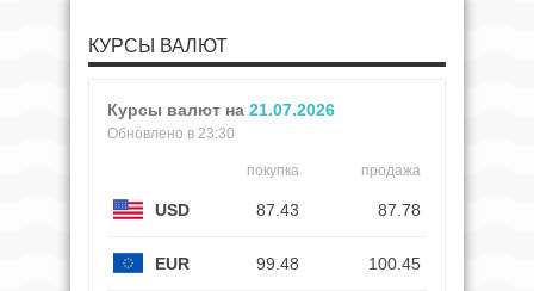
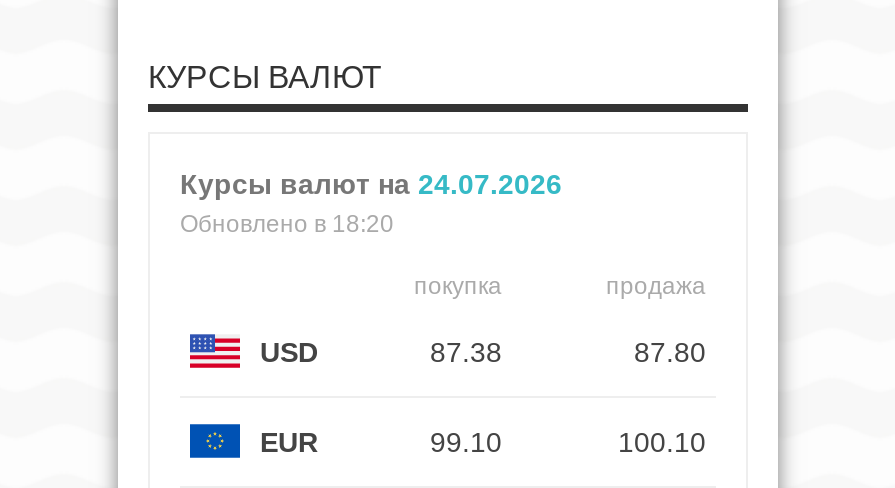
[107,100,335,119] Курсы валют на 21.07.2026 -> [180,168,562,200] Курсы валют на 24.07.2026
[107,125,235,142] Обновлено в 23:30 -> [180,210,394,238] Обновлено в 18:20
[256,200,299,219] 87.43 -> [430,336,502,368] 87.38
[378,200,421,219] 87.78 -> [634,336,706,368] 87.80
[256,254,299,273] 99.48 -> [430,426,502,458] 99.10
[368,254,421,273] 100.45 -> [618,426,706,458] 100.10

